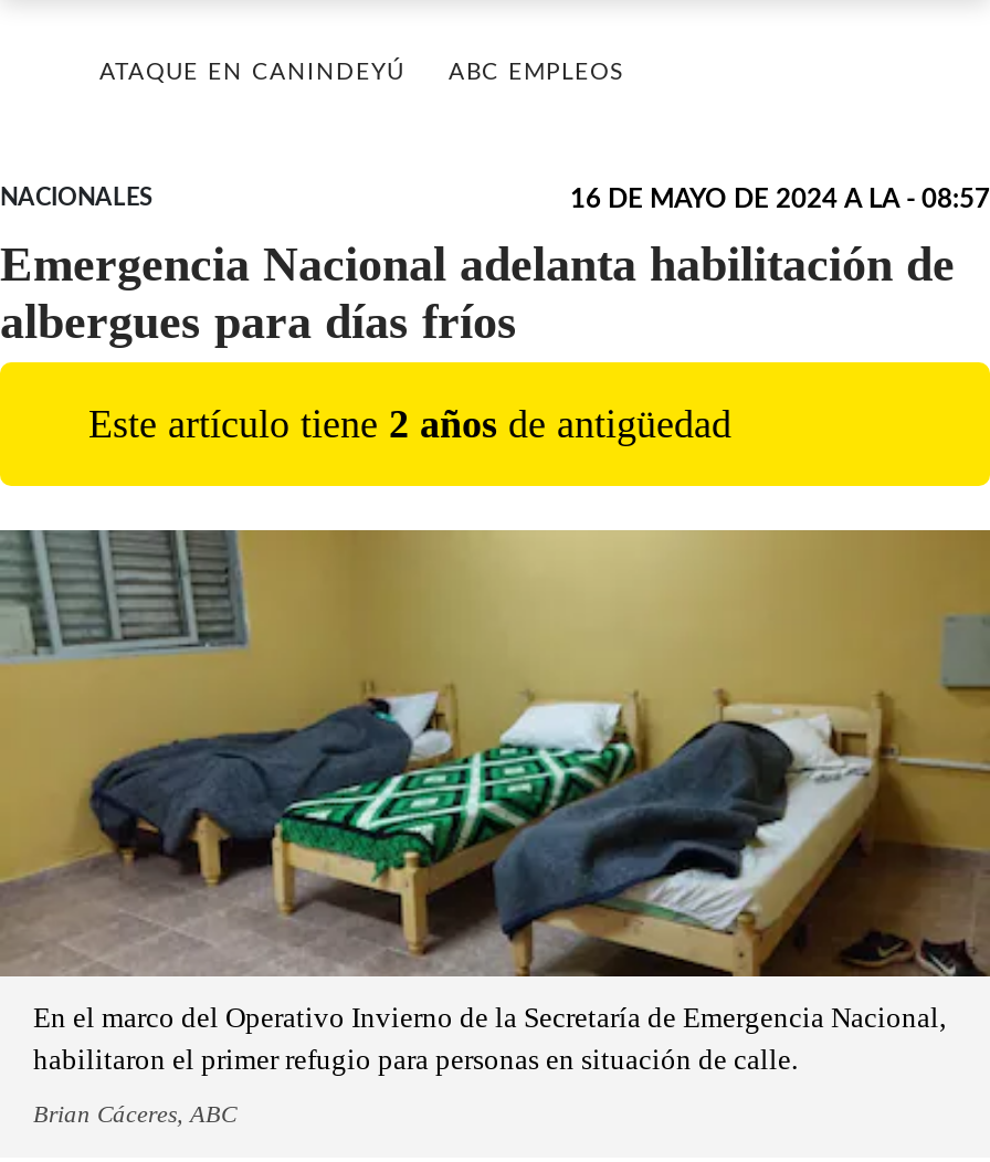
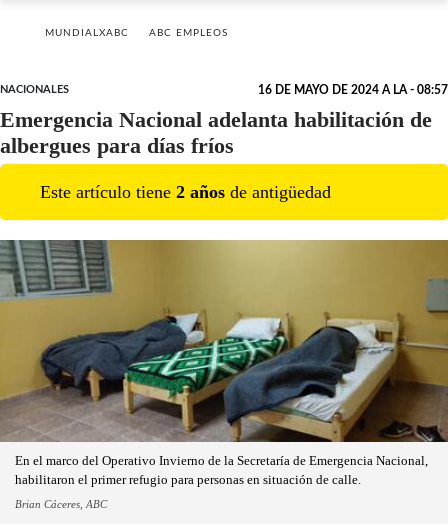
[99,62,404,84] ATAQUE EN CANINDEYÚ -> [45,28,129,38] MUNDIALXABC

